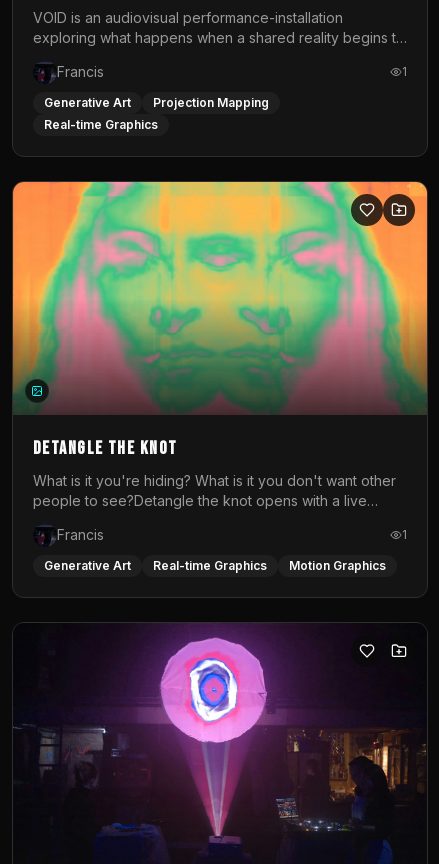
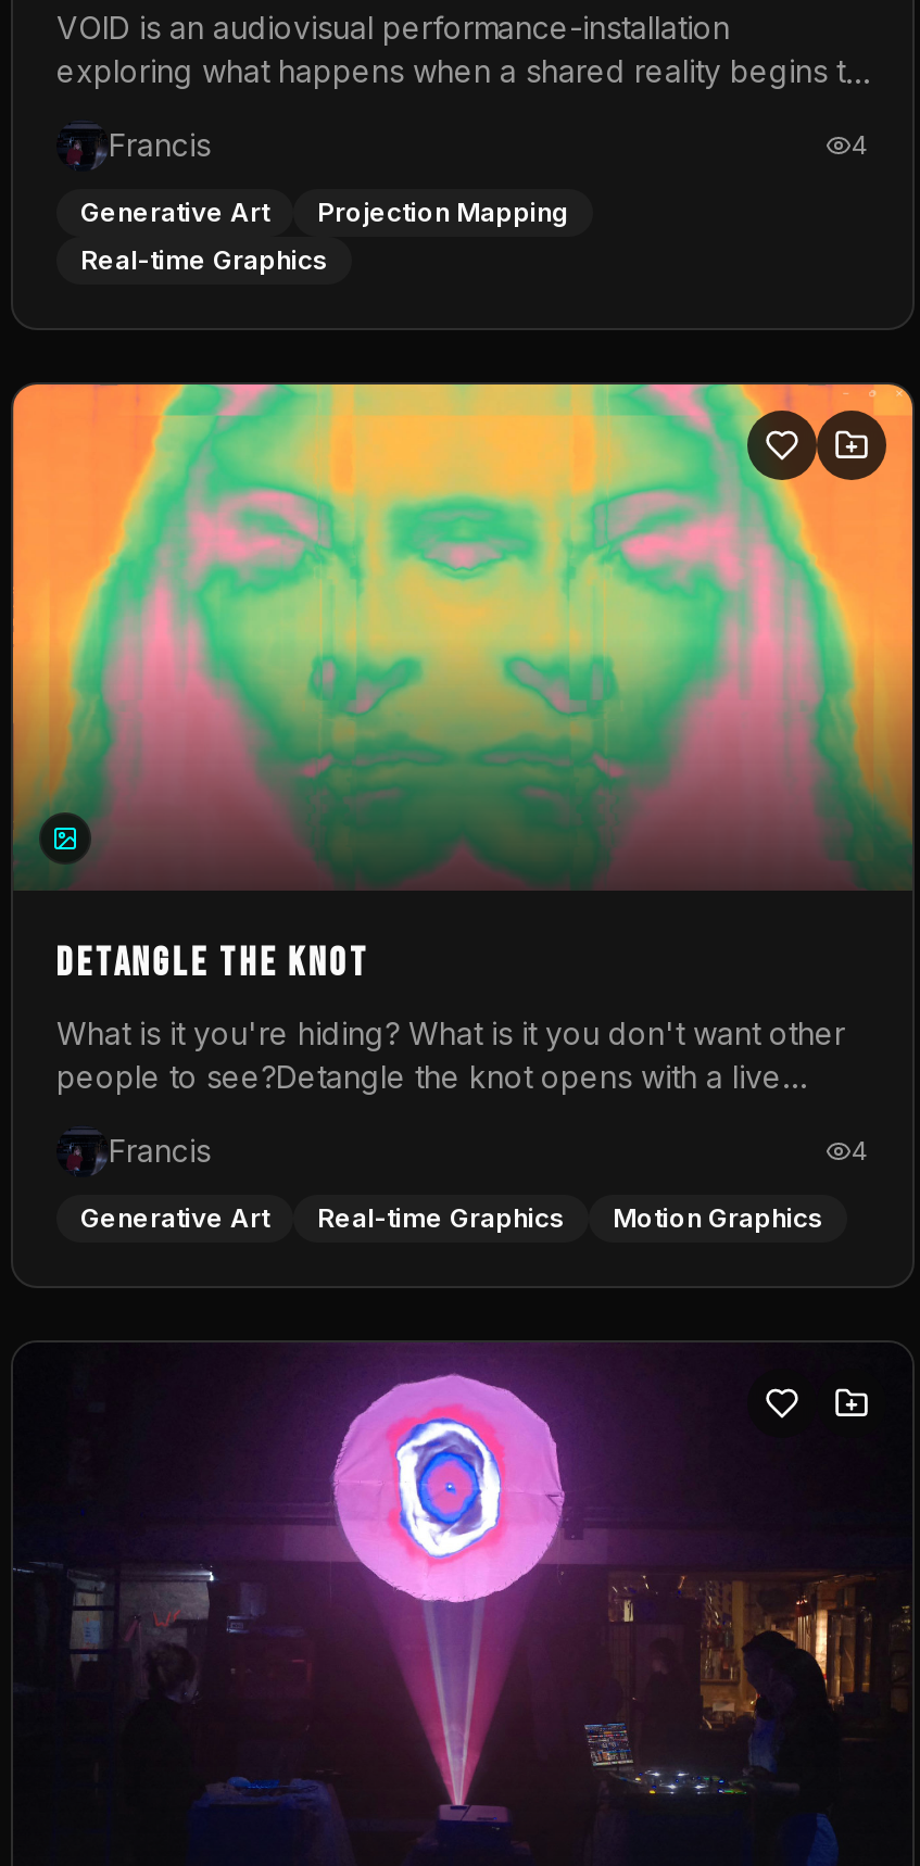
[402,64,407,79] 1 -> [852,128,869,161] 4
[402,527,407,542] 1 -> [852,1134,869,1166] 4

